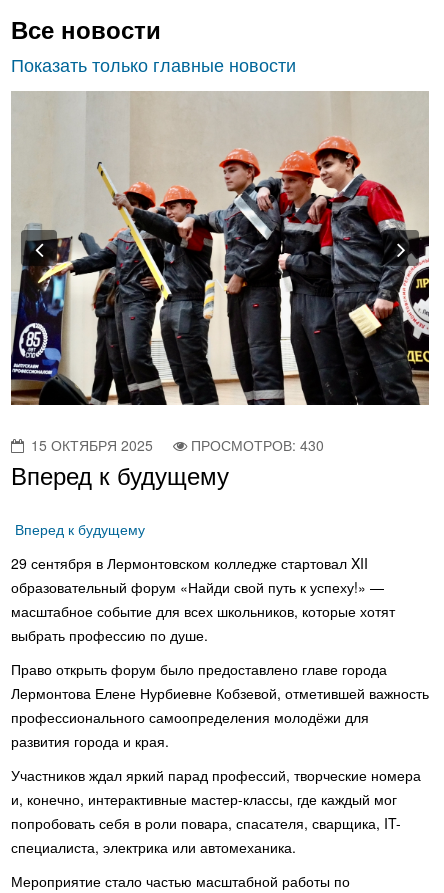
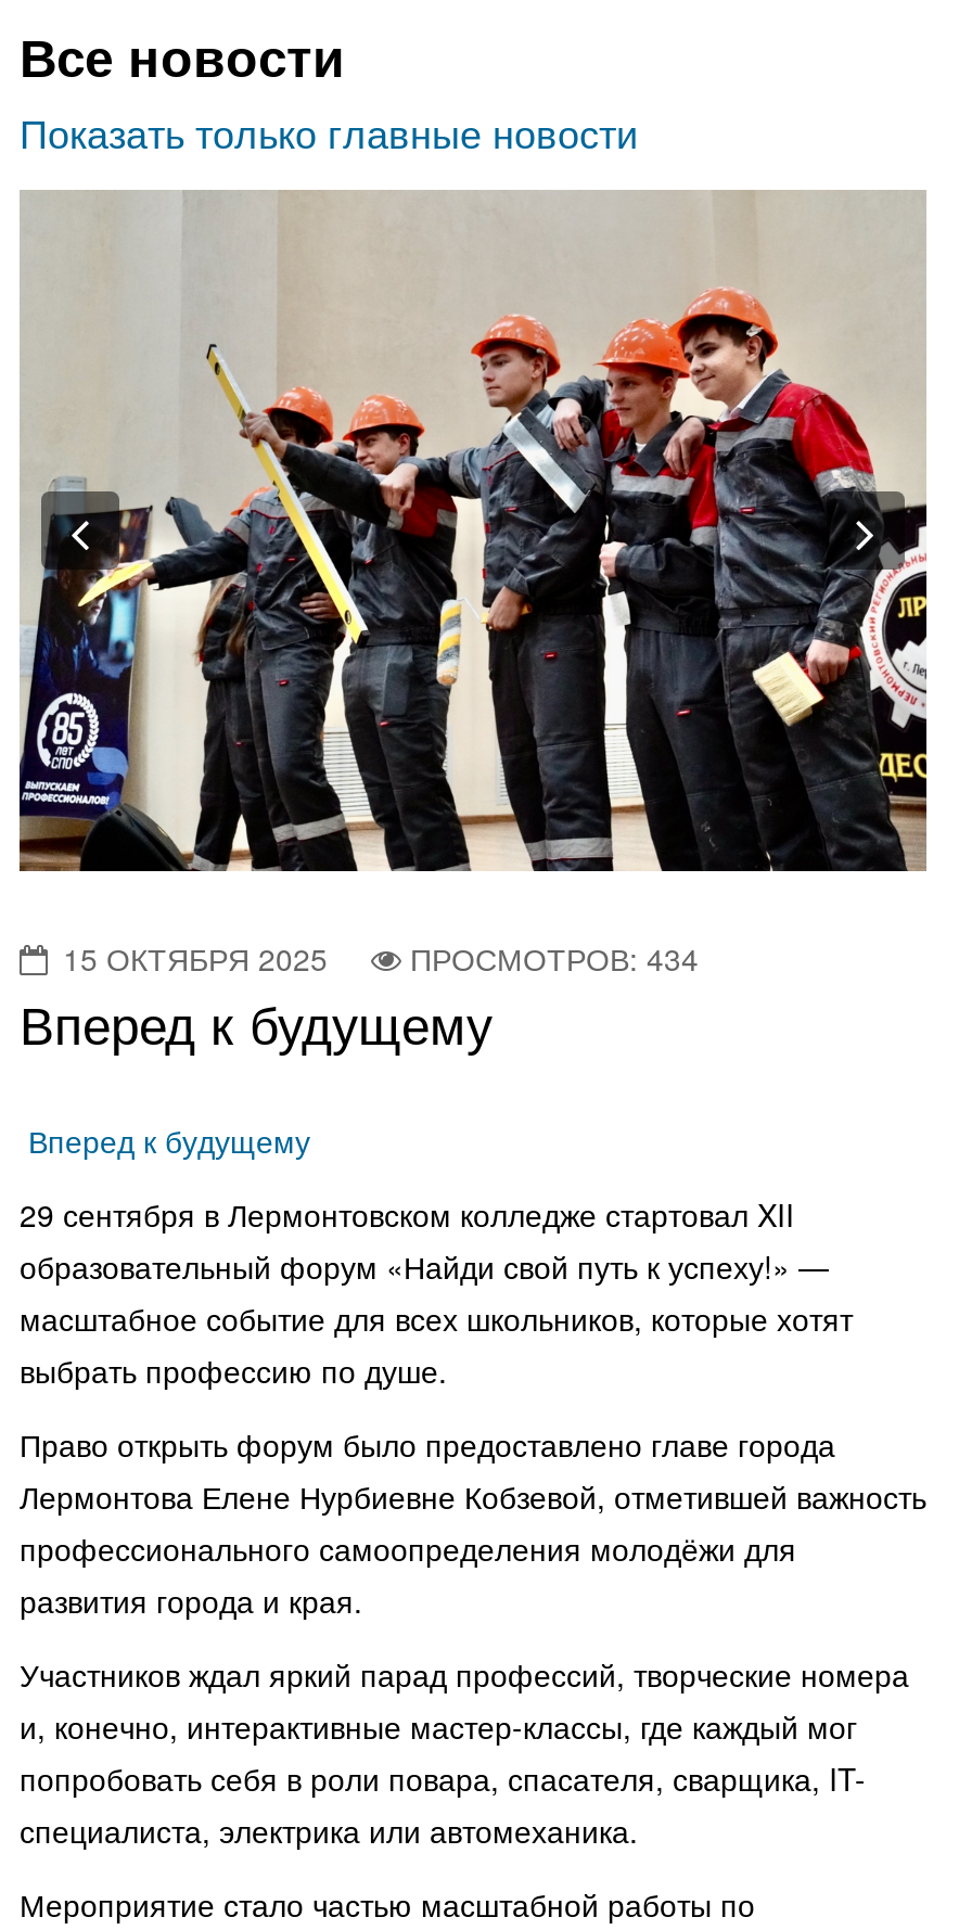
[31,435,324,455] 15 ОКТЯБРЯ 2025 ПРОСМОТРОВ: 430 -> [63,936,699,979] 15 ОКТЯБРЯ 2025 ПРОСМОТРОВ: 434

